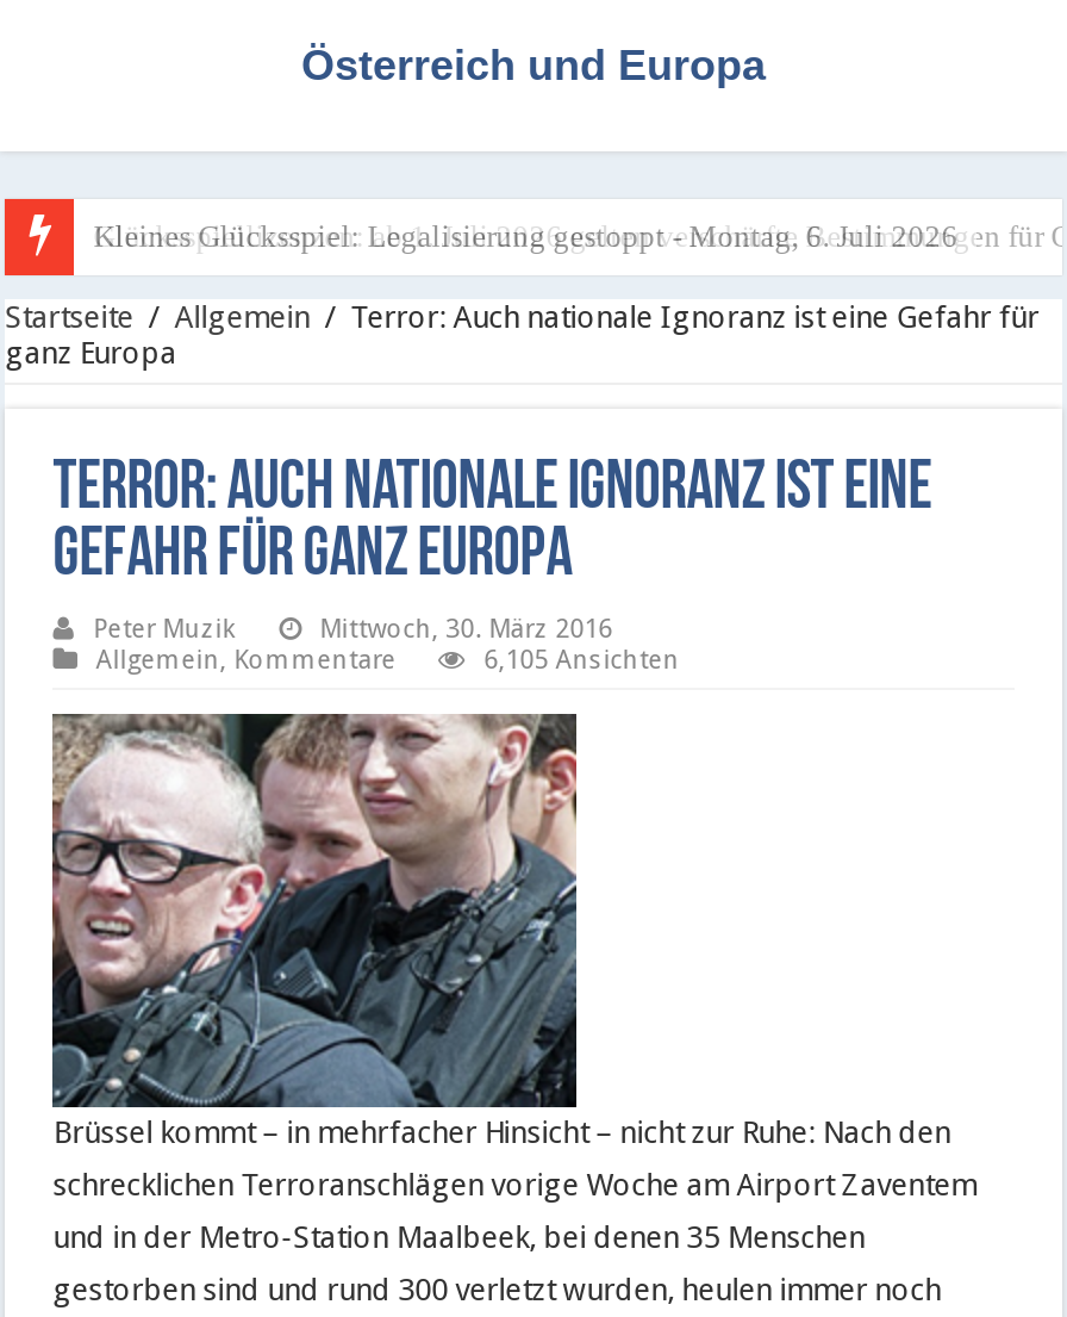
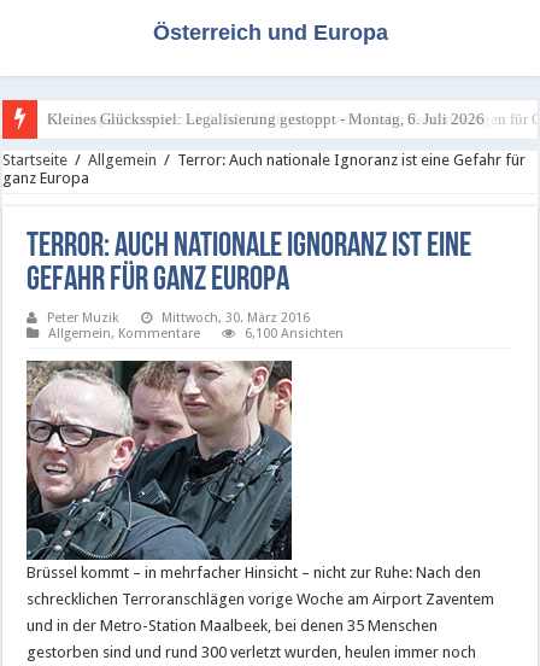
[484,645,679,676] 6,105 Ansichten -> [245,326,344,341] 6,100 Ansichten

